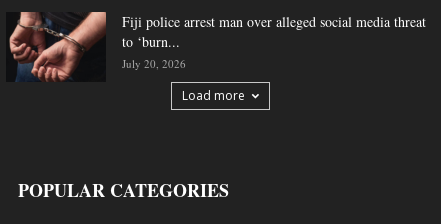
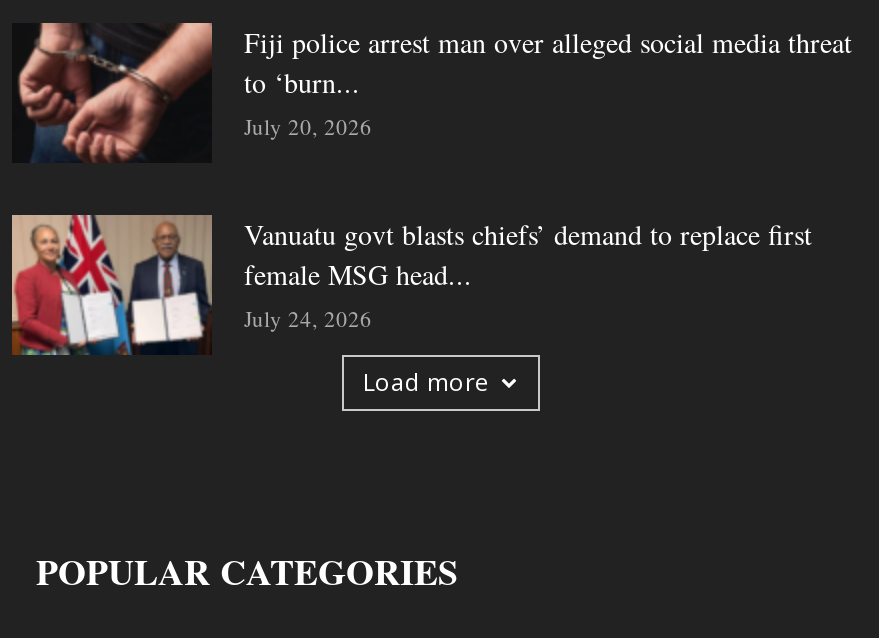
none -> [10,213,812,357] [image] | Vanuatu govt blasts chiefs’ demand to replace first | female MSG head... | July 24, 2026

